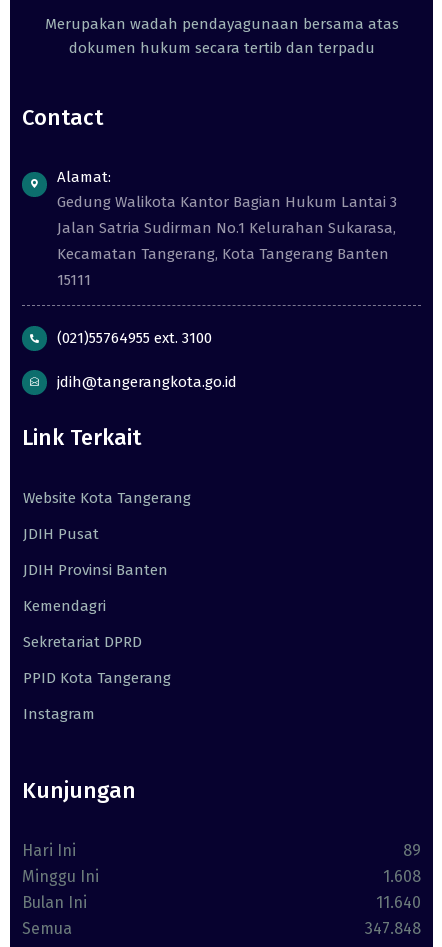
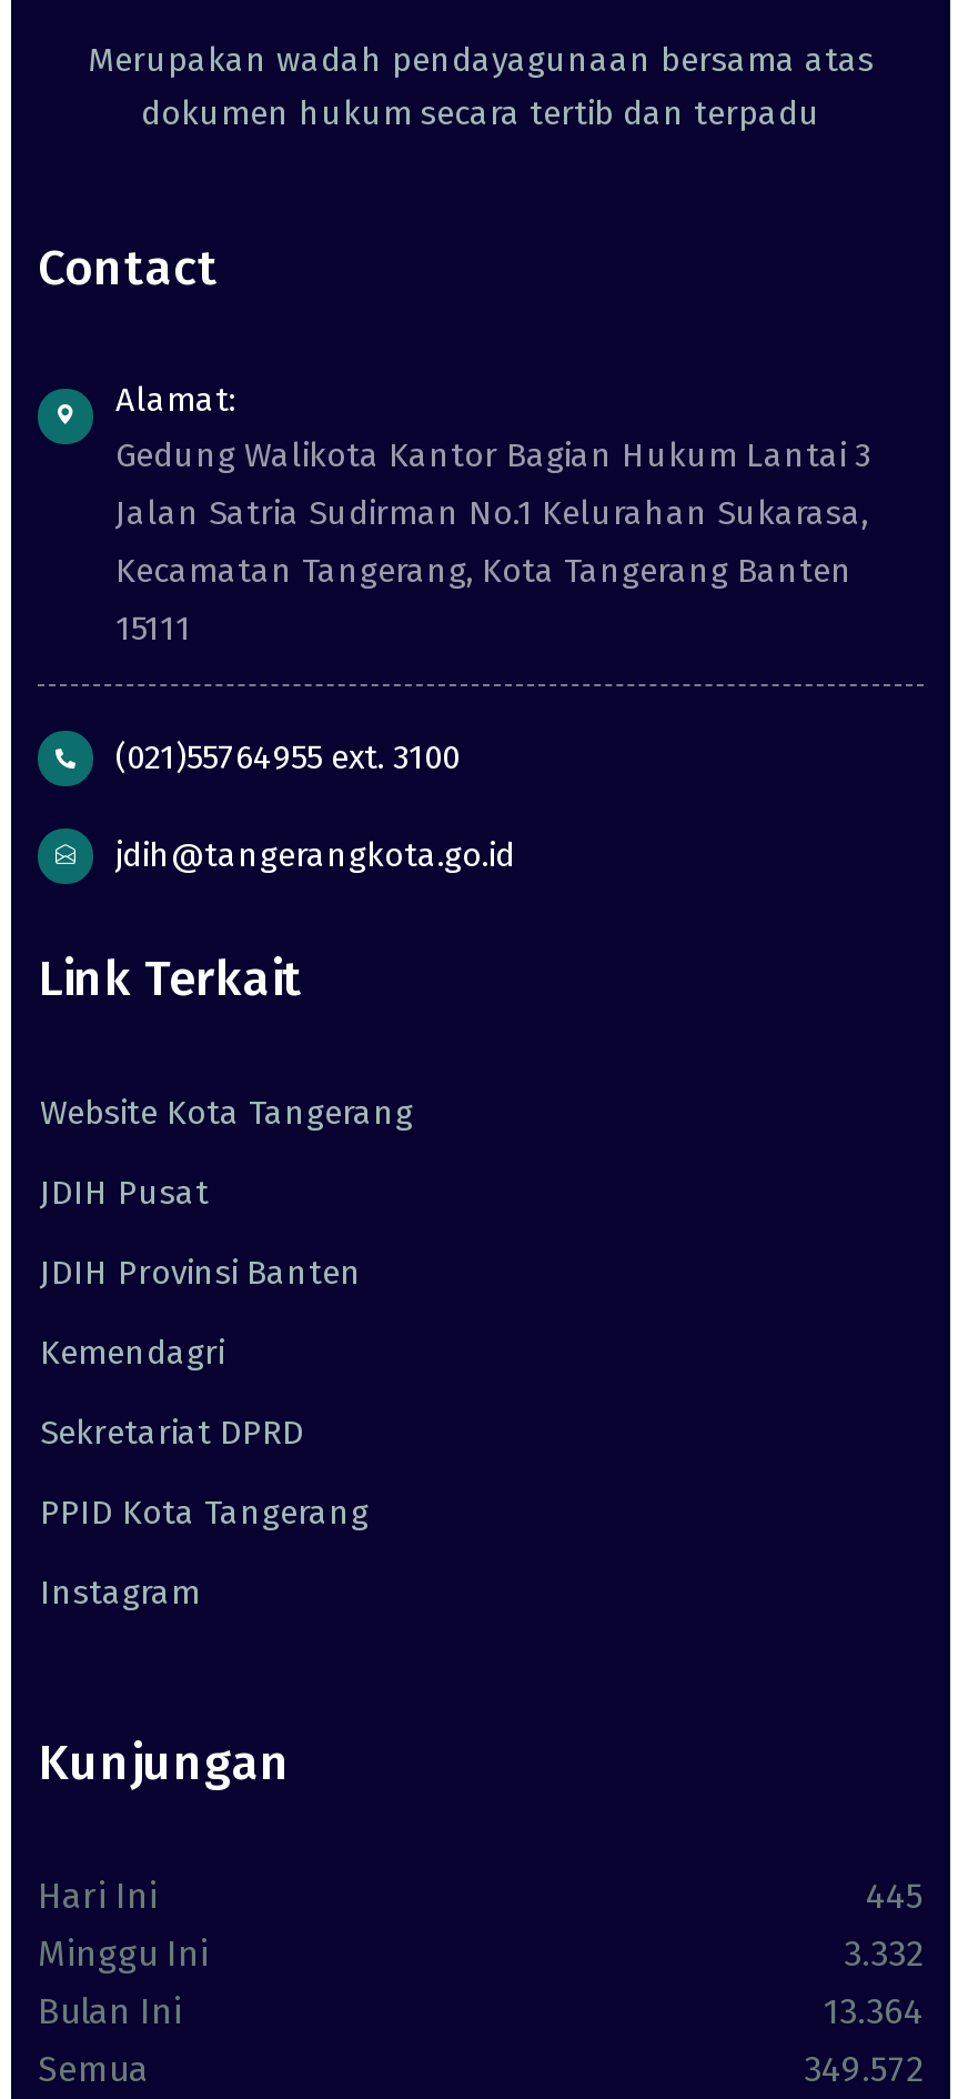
[403,840,421,859] 89 -> [866,1874,924,1916] 445
[383,866,421,885] 1.608 -> [844,1931,924,1974] 3.332
[376,892,421,911] 11.640 -> [824,1989,924,2031] 13.364
[365,918,421,937] 347.848 -> [804,2047,924,2089] 349.572

